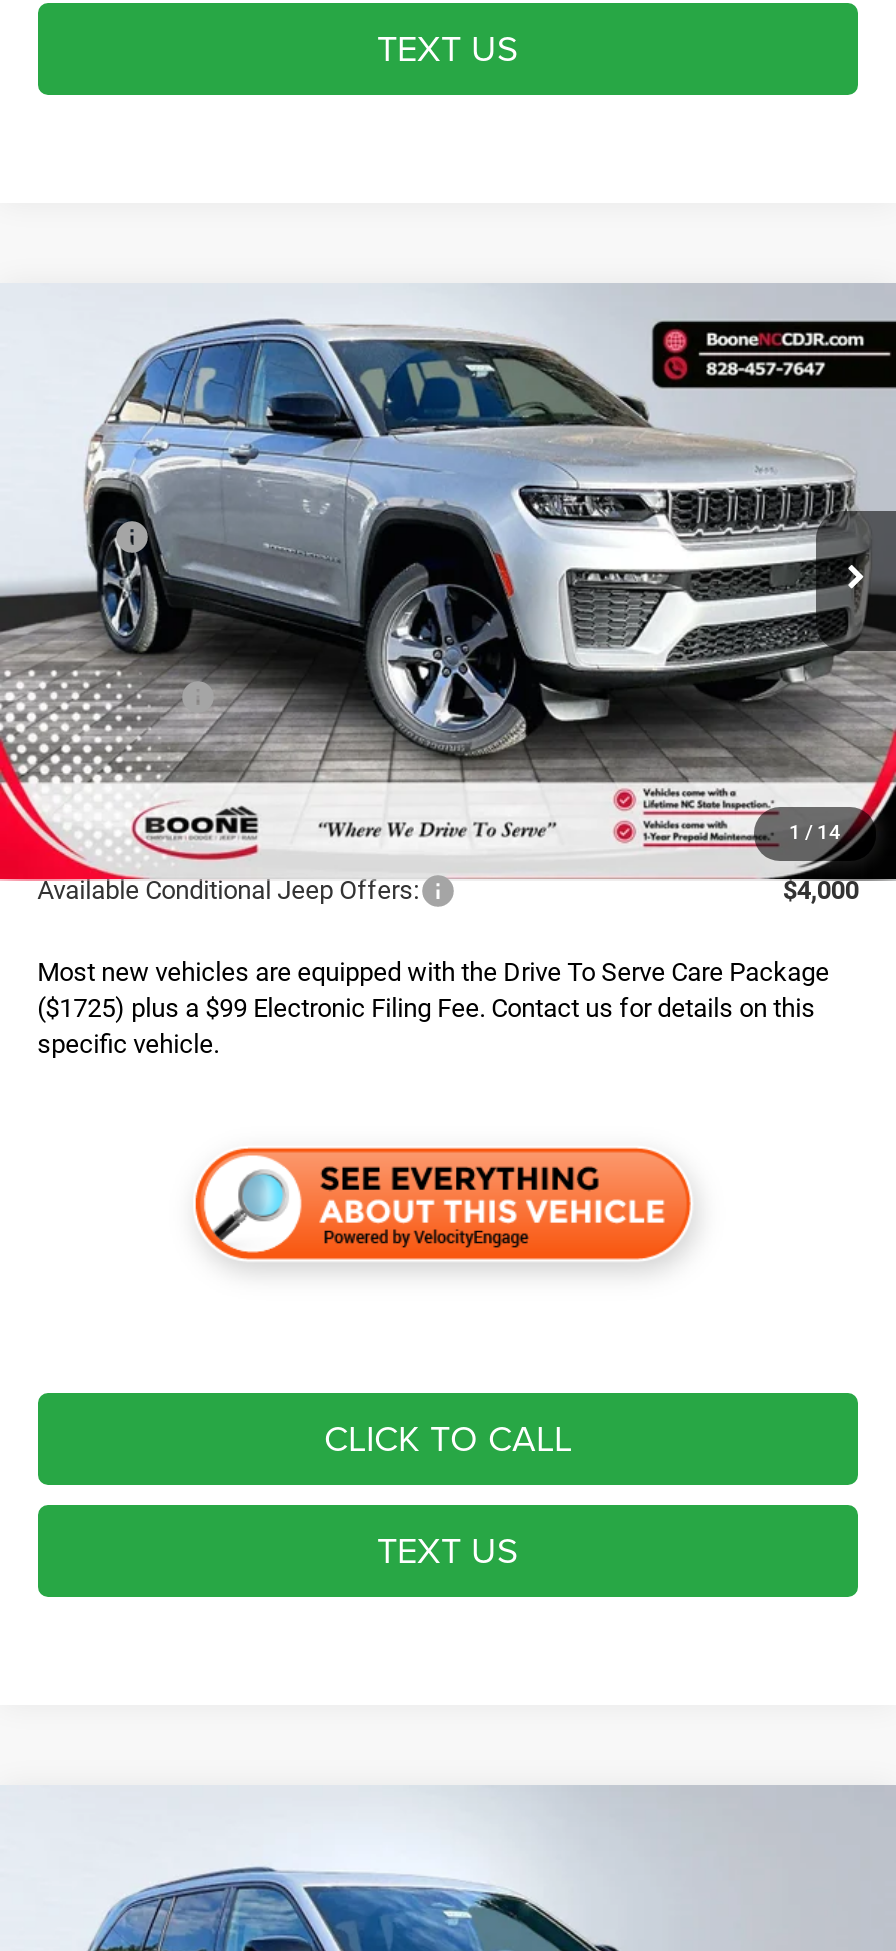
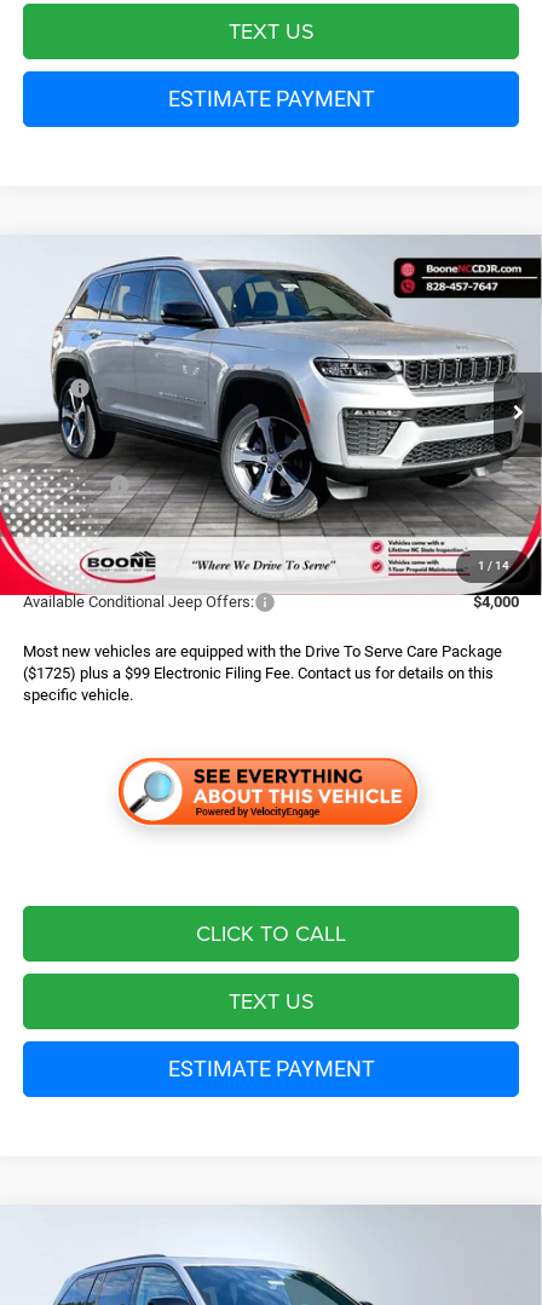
none -> [168,86,374,112] ESTIMATE PAYMENT
none -> [168,1056,374,1082] ESTIMATE PAYMENT

